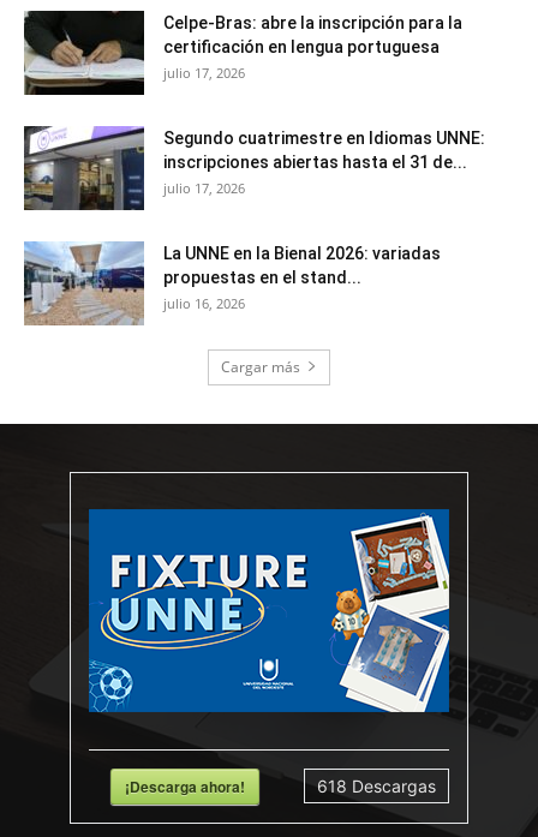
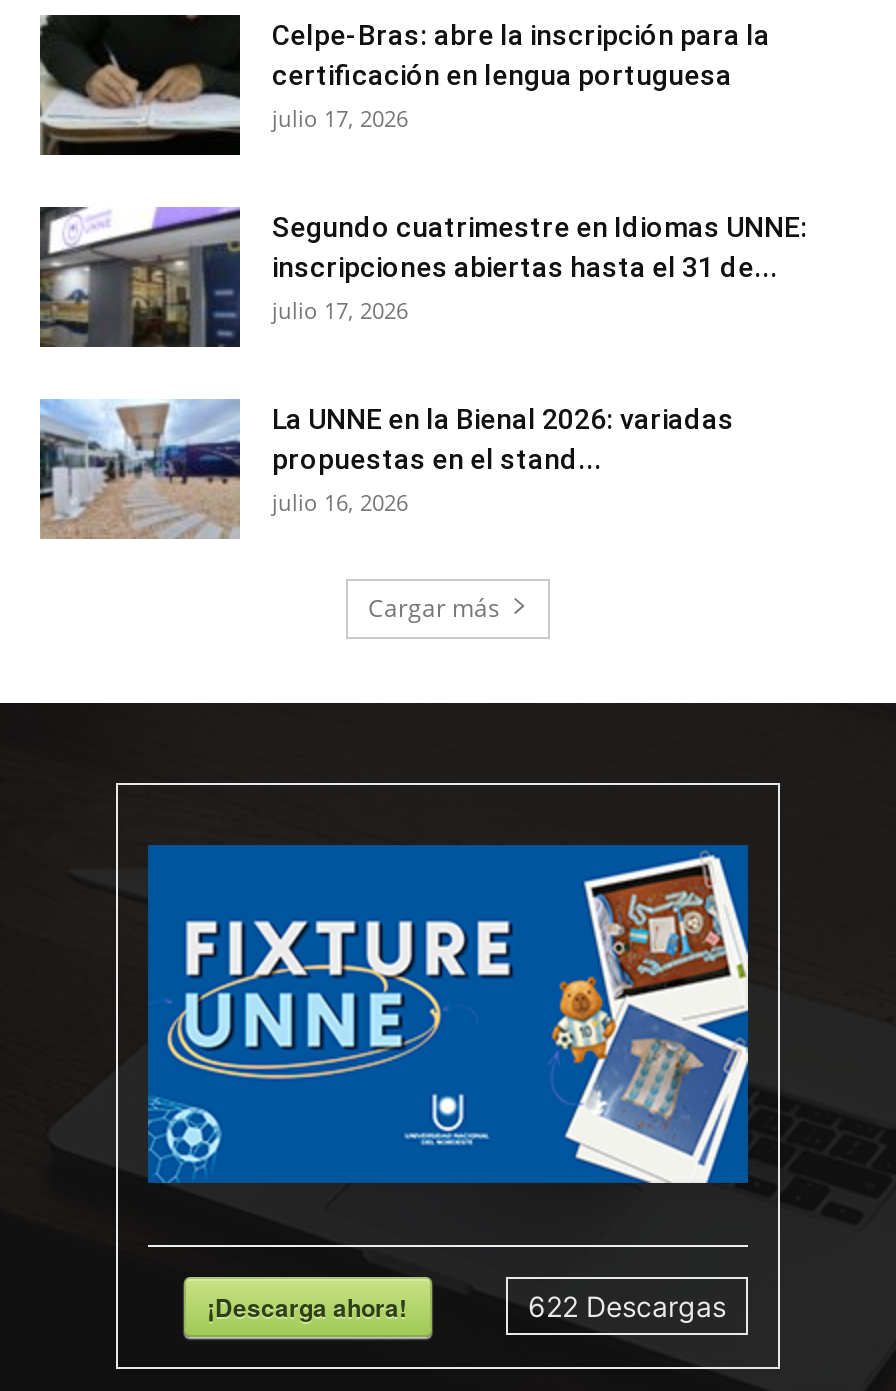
[317,775,436,796] 618 Descargas -> [528,1288,726,1322] 622 Descargas

